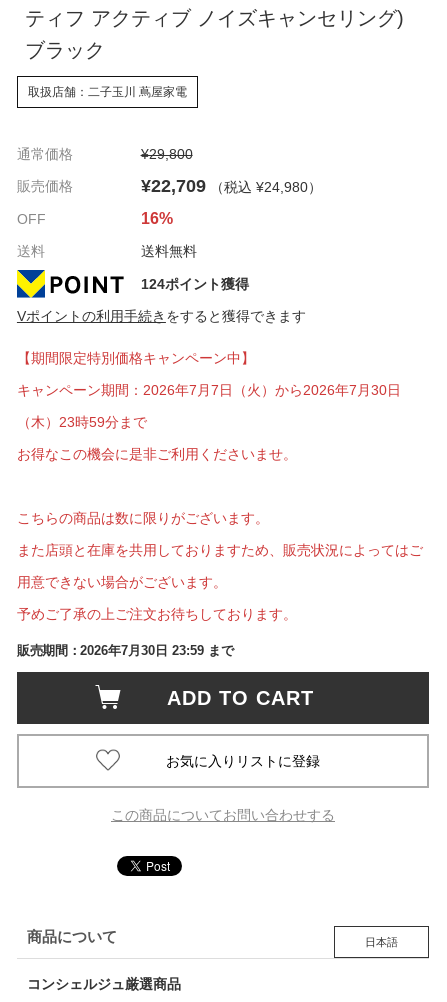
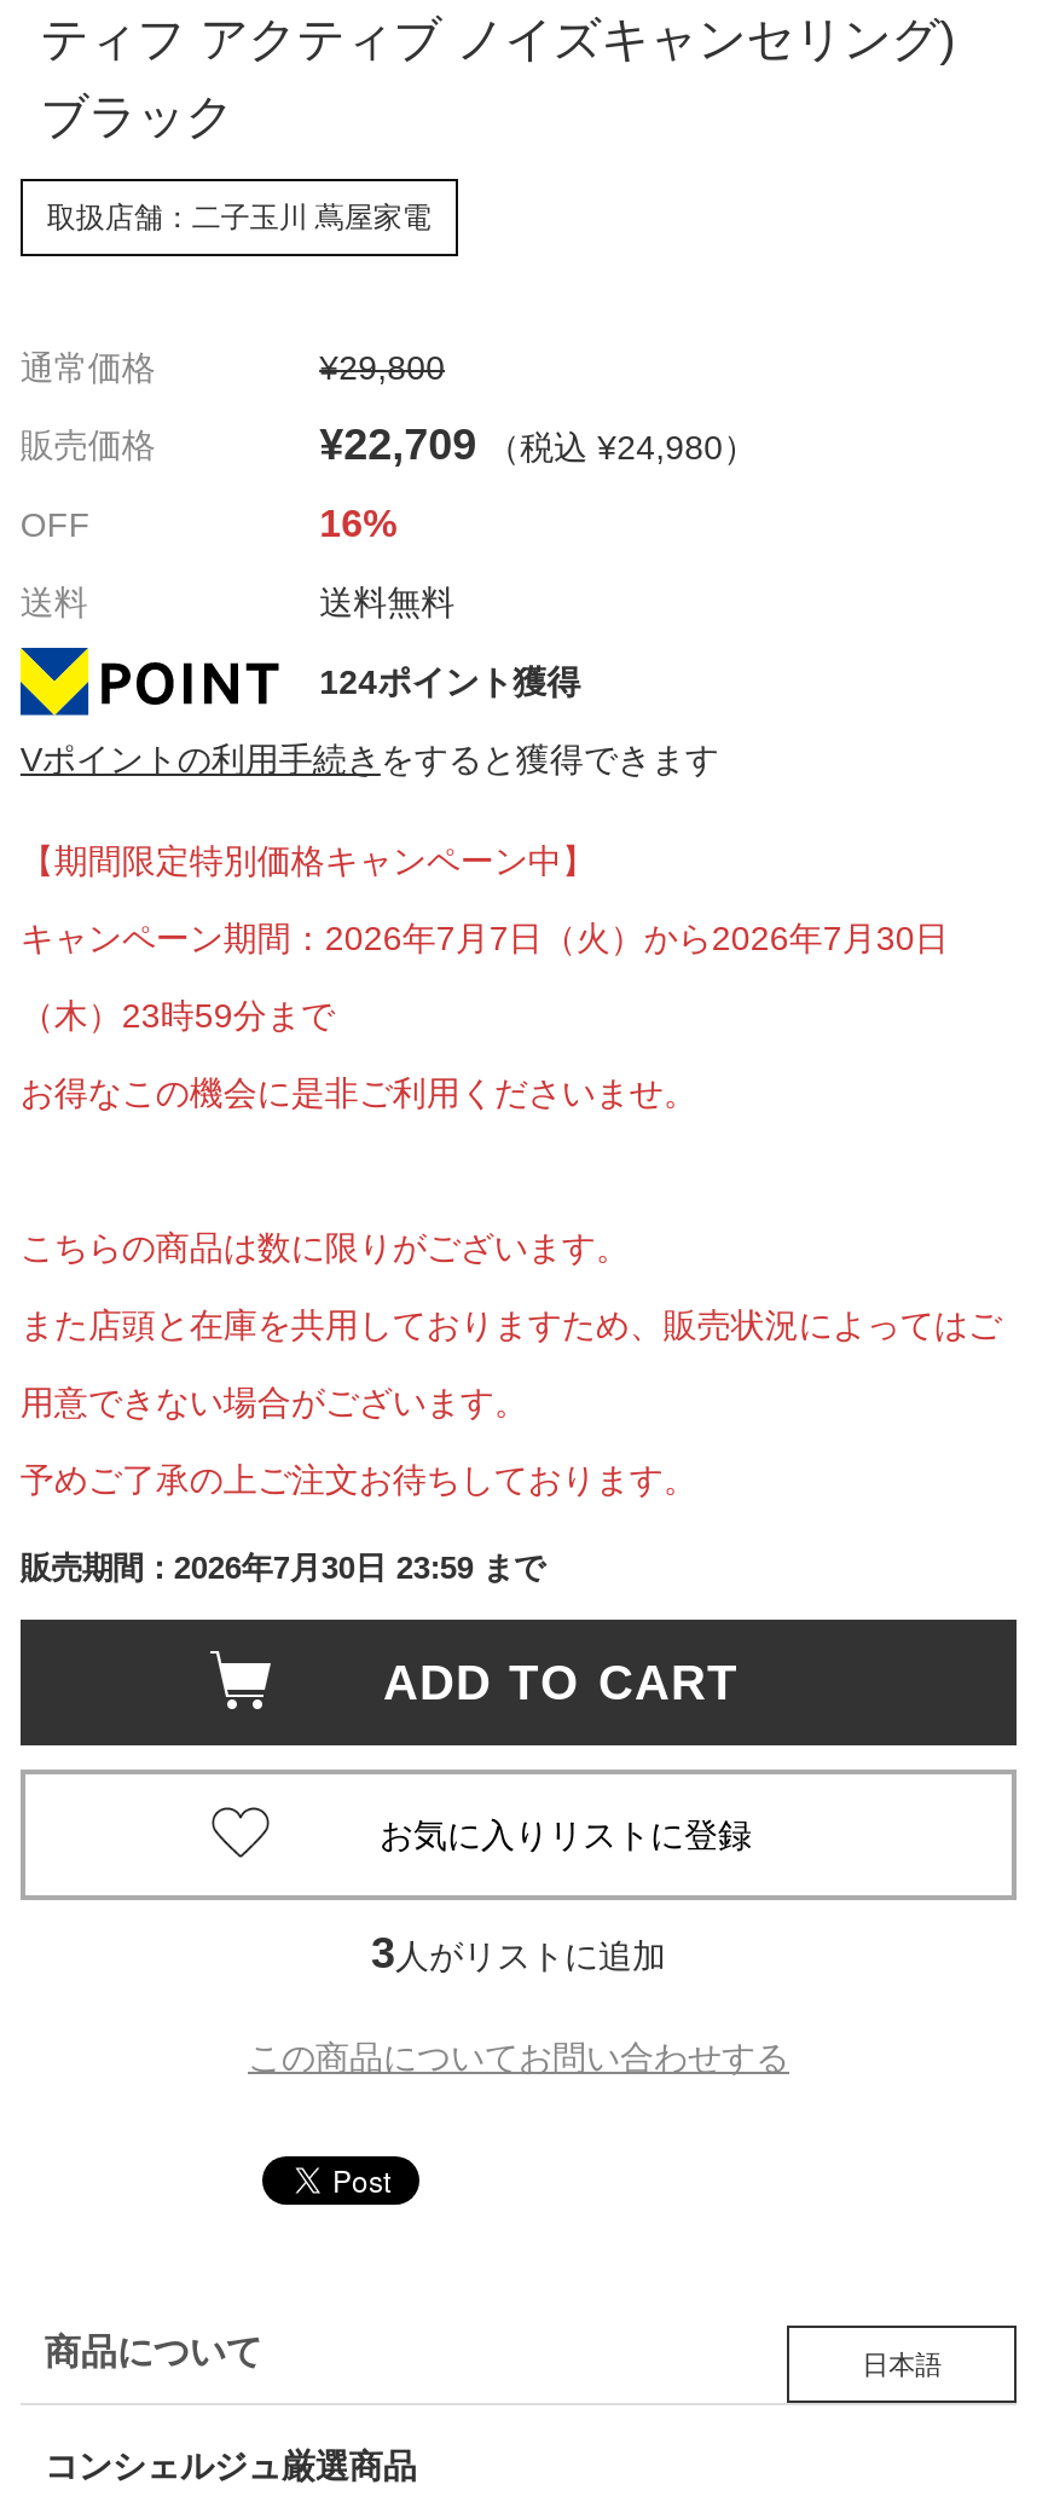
none -> [371,1929,666,1977] 3人がリストに追加

